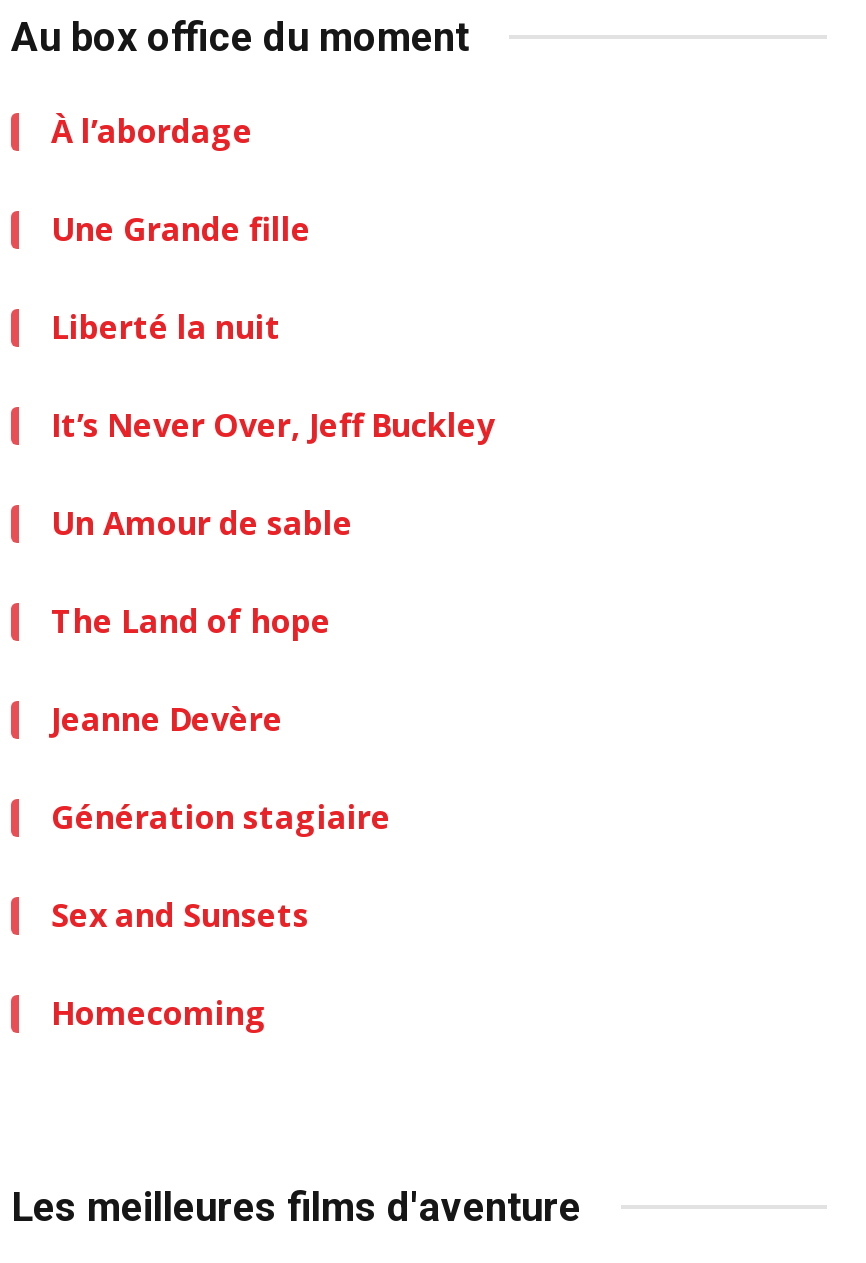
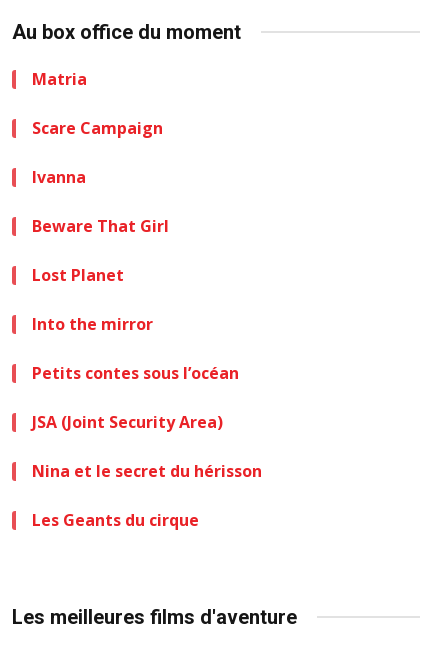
[51,109,253,153] À l’abordage -> [32,68,87,90] Matria
[51,207,311,251] Une Grande fille -> [32,117,163,139] Scare Campaign
[51,305,281,349] Liberté la nuit -> [32,166,86,188] Ivanna
[51,403,495,447] It’s Never Over, Jeff Buckley -> [32,215,169,237] Beware That Girl
[51,501,353,545] Un Amour de sable -> [32,264,124,286] Lost Planet
[51,599,331,643] The Land of hope -> [32,313,153,335] Into the mirror
[51,697,283,741] Jeanne Devère -> [32,362,239,384] Petits contes sous l’océan
[51,795,391,839] Génération stagiaire -> [32,411,223,433] JSA (Joint Security Area)
[51,893,309,937] Sex and Sunsets -> [32,460,262,482] Nina et le secret du hérisson
[51,991,267,1035] Homecoming -> [32,509,199,531] Les Geants du cirque

